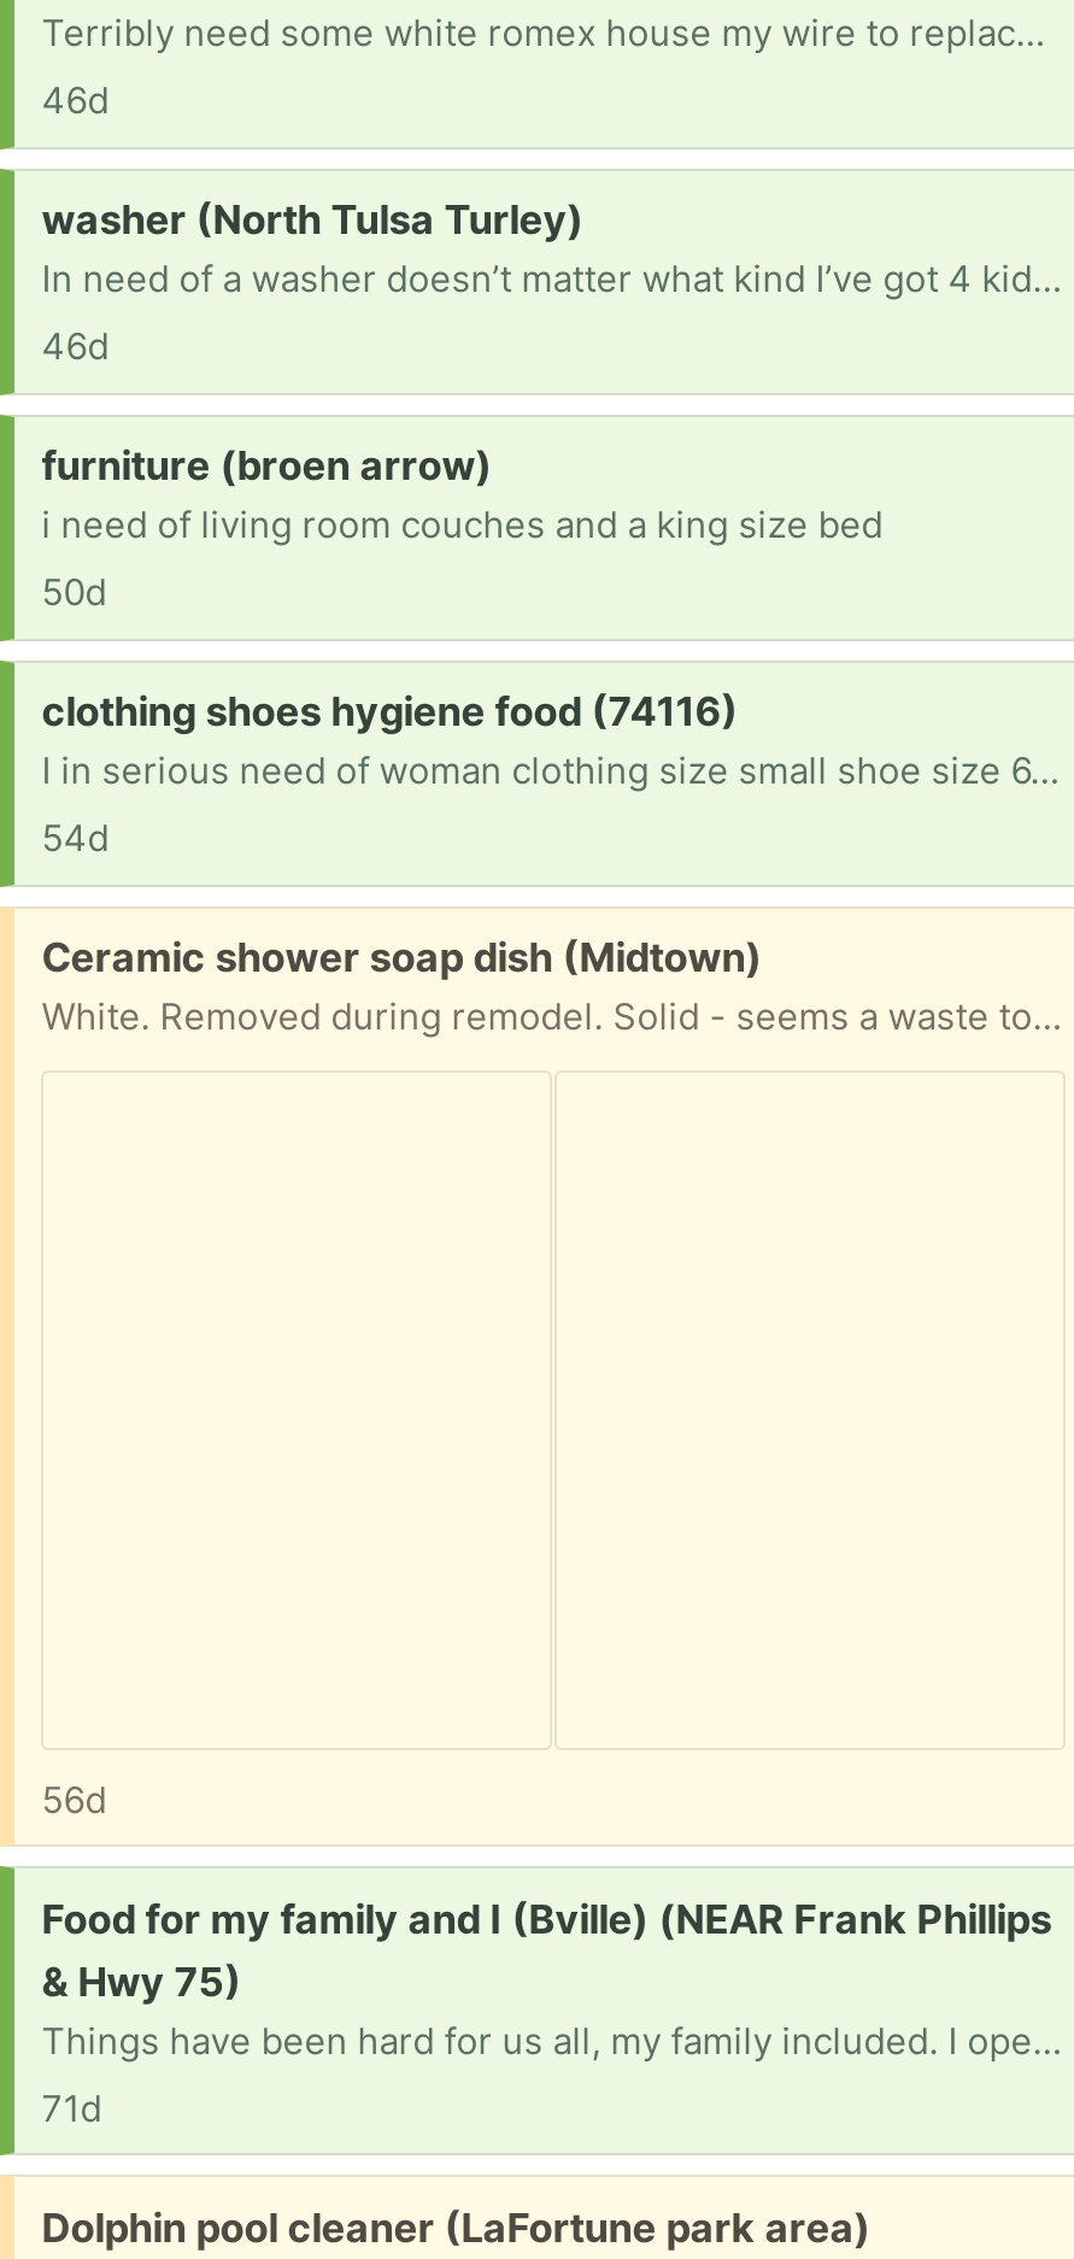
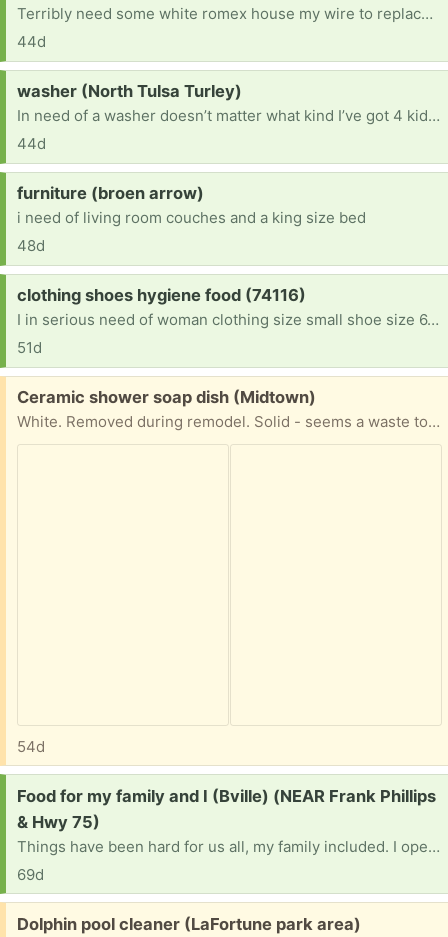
[41,78,109,124] 46d -> [17,32,46,51] 44d
[41,324,109,370] 46d -> [17,134,46,153] 44d
[41,570,107,615] 50d -> [17,236,45,255] 48d
[41,816,109,861] 54d -> [17,338,42,357] 51d
[41,1776,107,1822] 56d -> [17,737,45,756] 54d
[41,2085,102,2131] 71d -> [17,865,44,884] 69d

